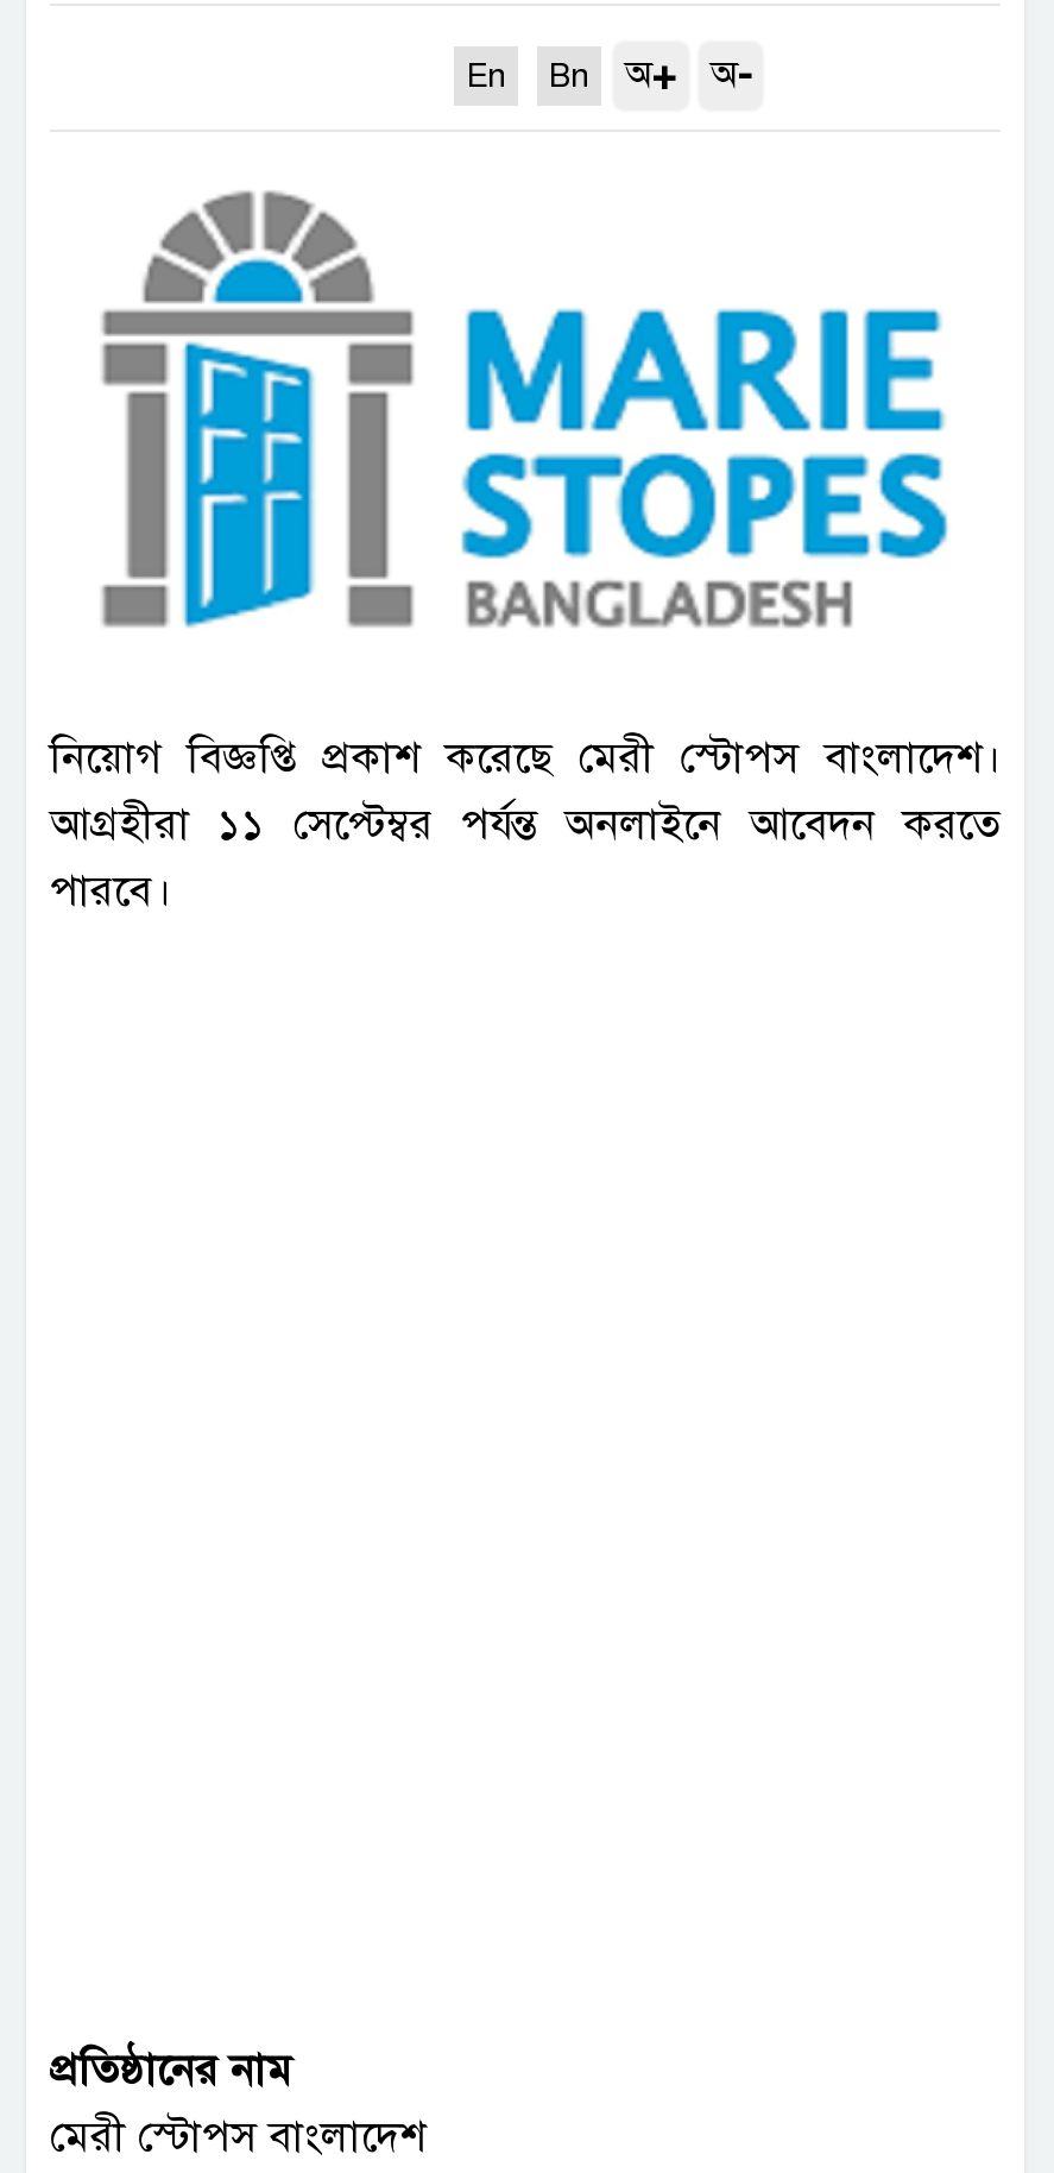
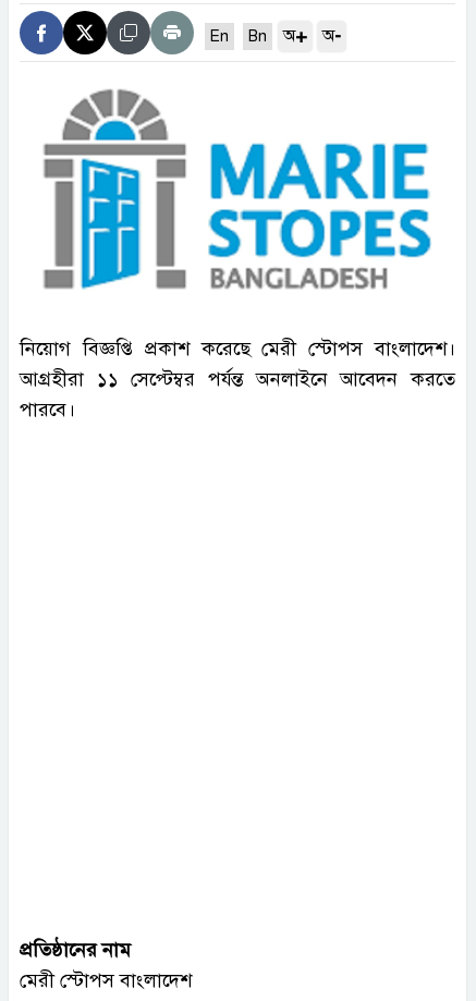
none -> [19,10,195,56] [image]

